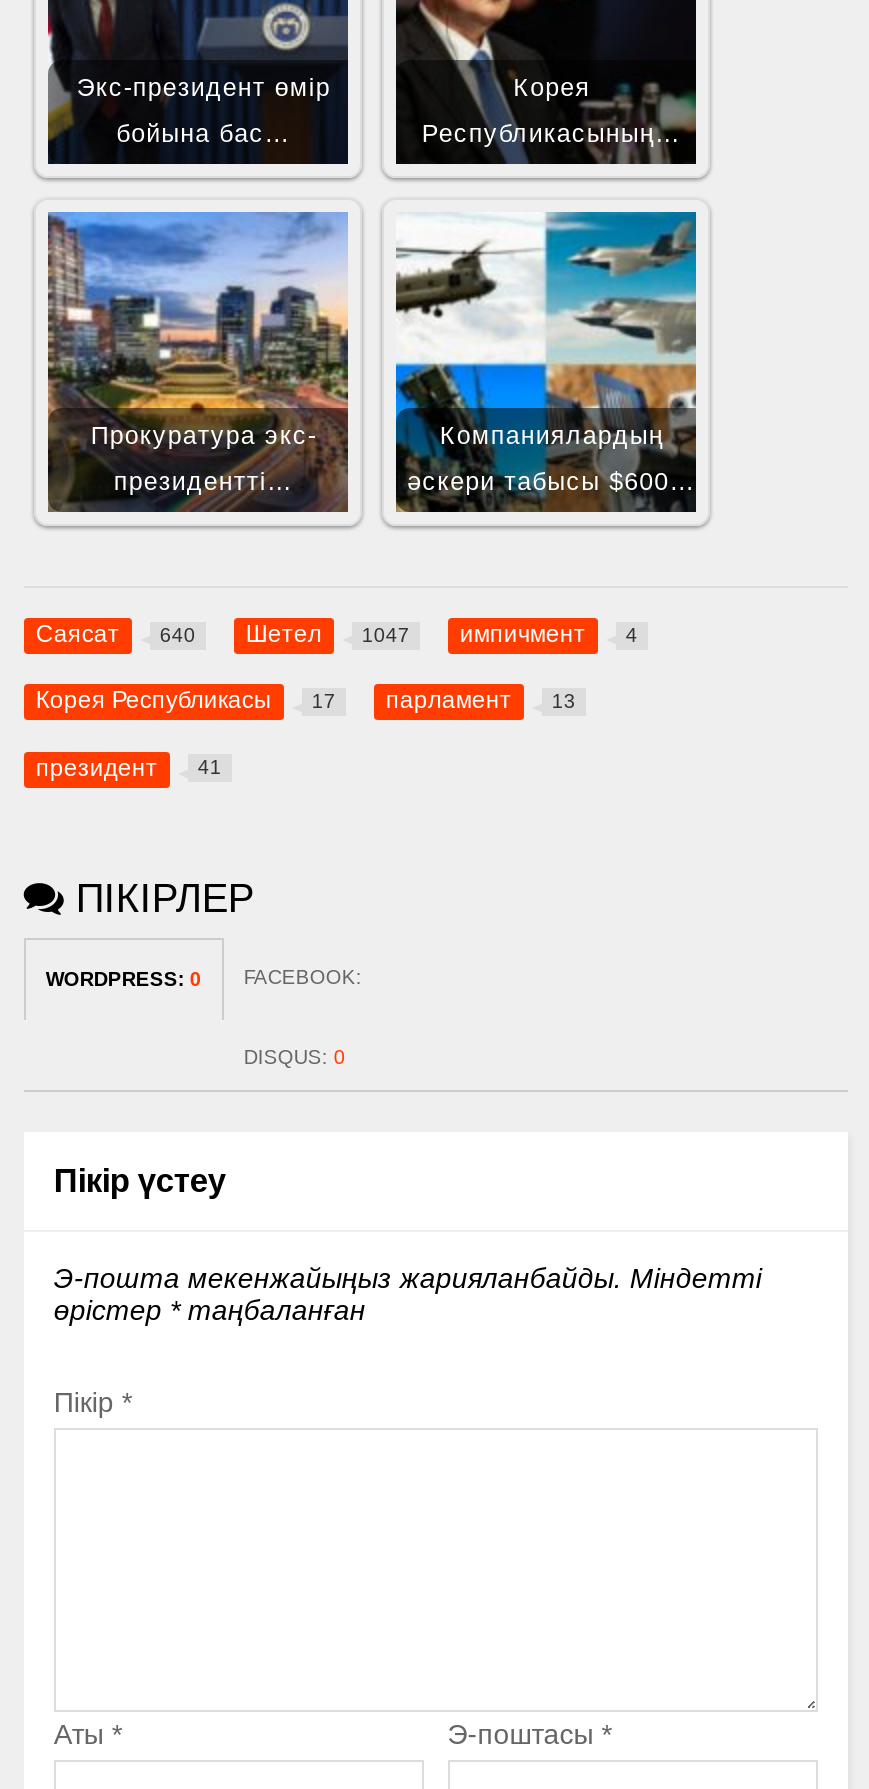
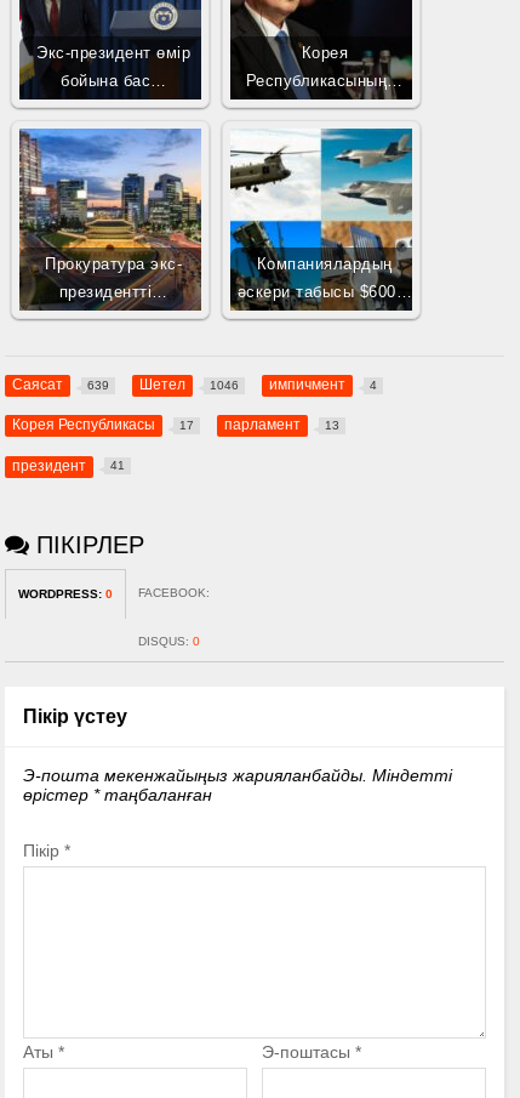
[36,620,196,648] Саясат 640 -> [12,376,109,393] Саясат 639
[246,620,410,648] Шетел 1047 -> [139,376,239,393] Шетел 1046

